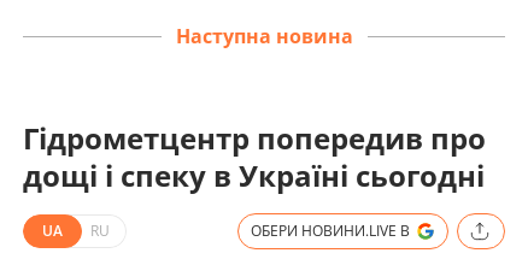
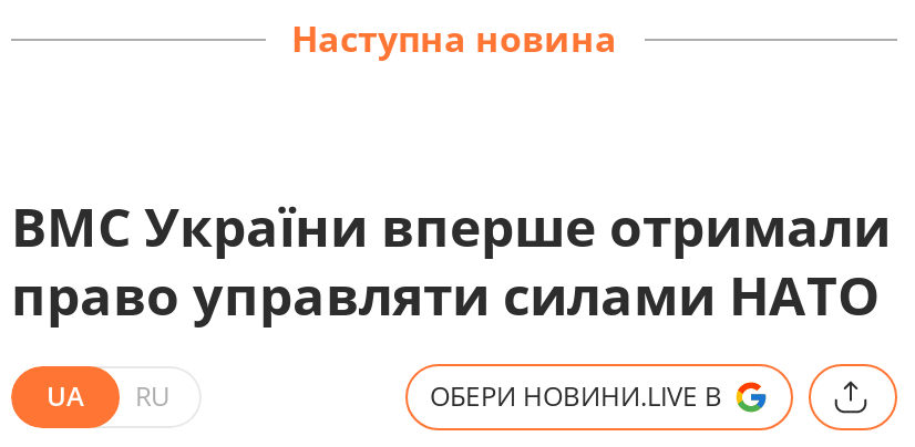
[23,118,486,195] Гідрометцентр попередив про | дощі і спеку в Україні сьогодні -> [11,190,891,331] ВМС України вперше отримали | право управляти силами НАТО

